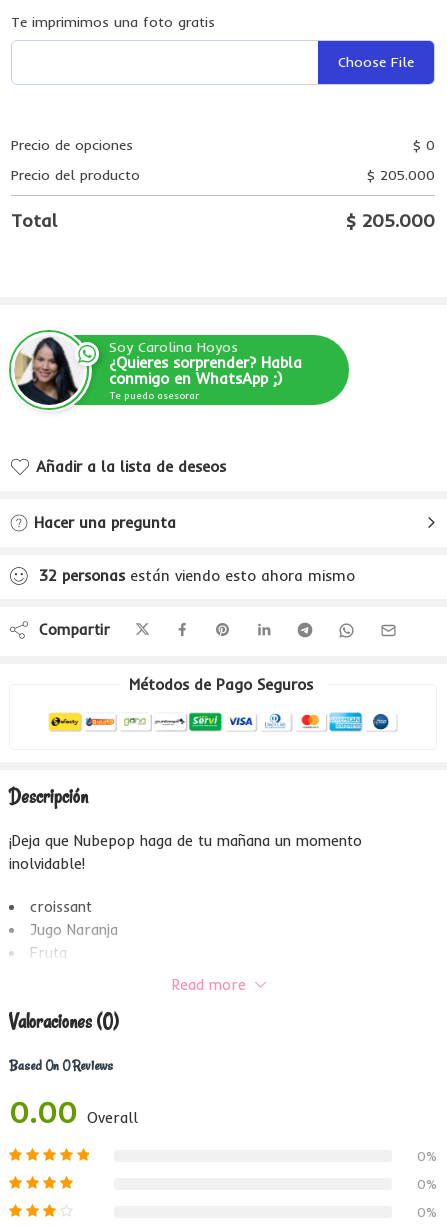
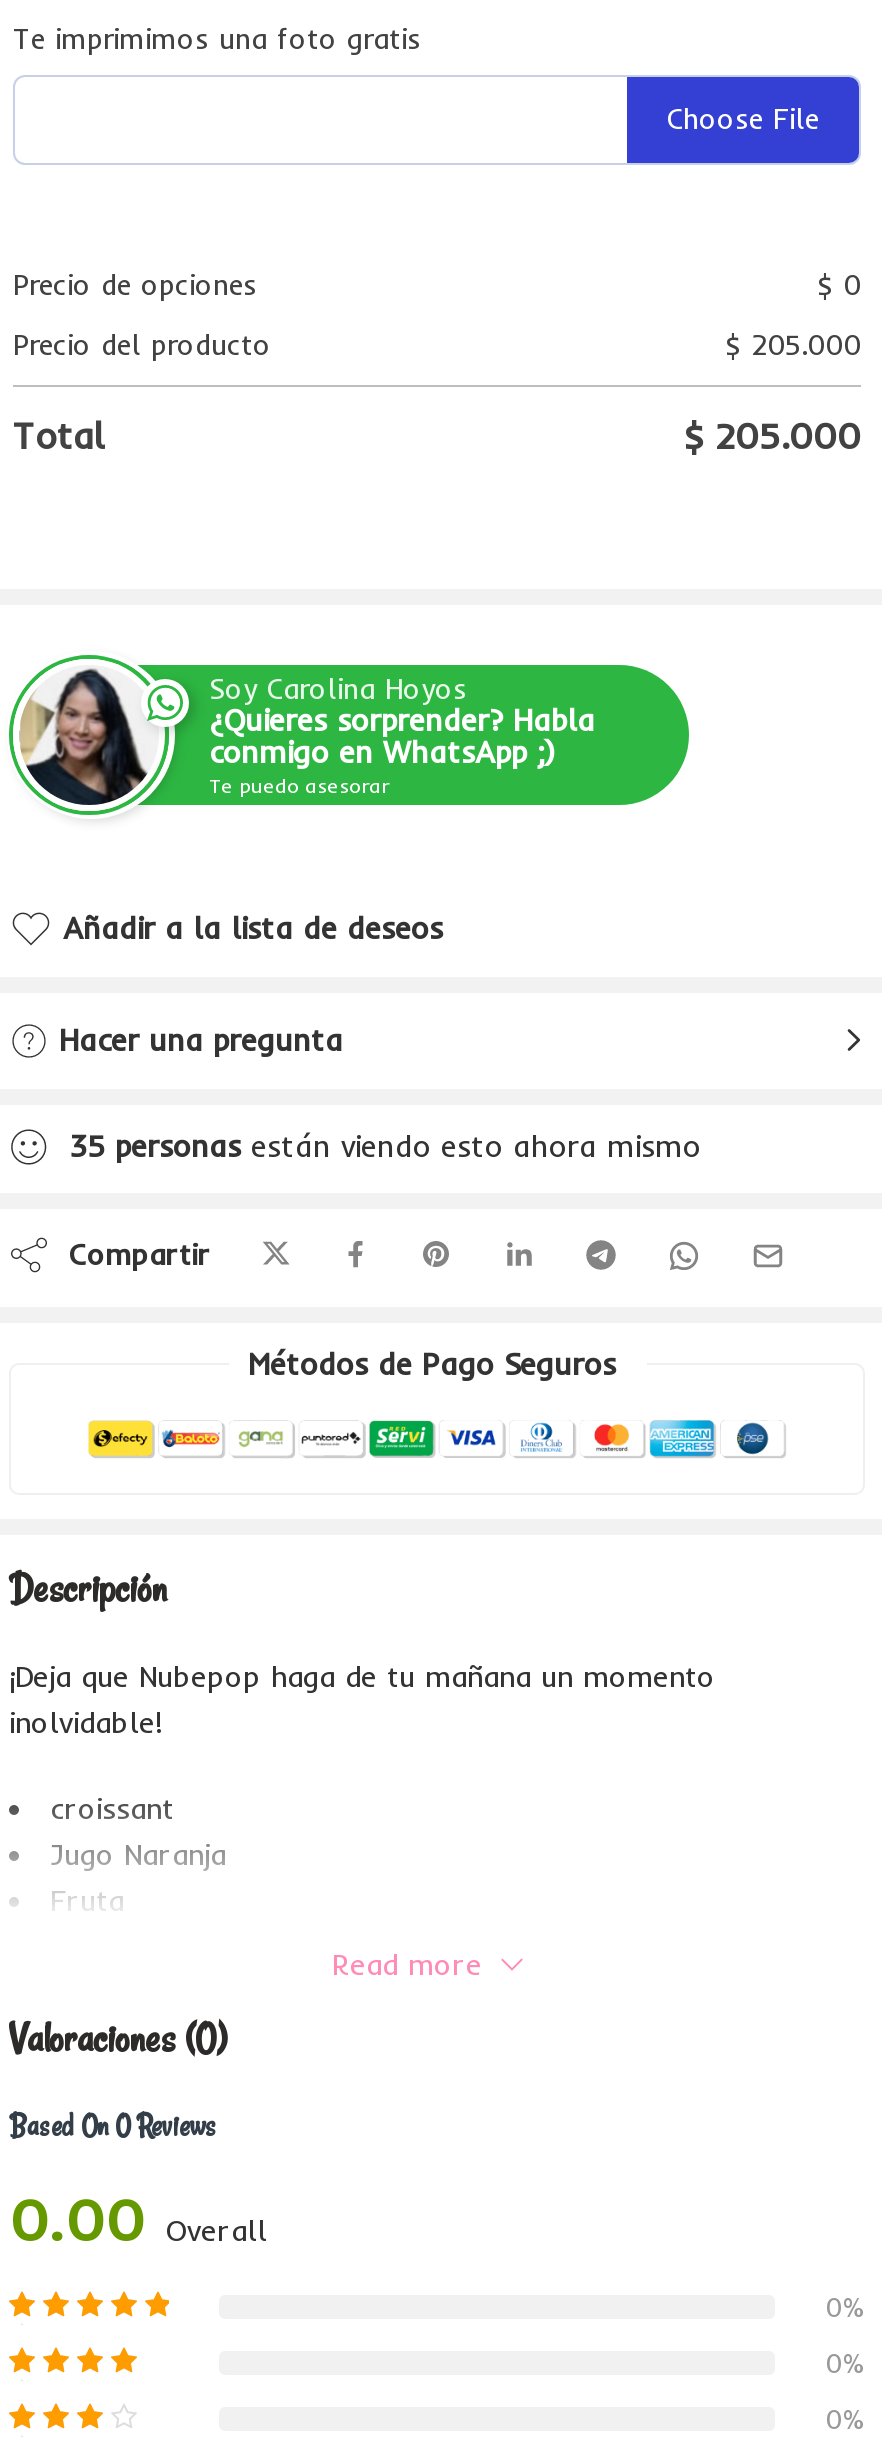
[39,566,355,585] 32 personas están viendo esto ahora mismo -> [69,1126,701,1164] 35 personas están viendo esto ahora mismo

